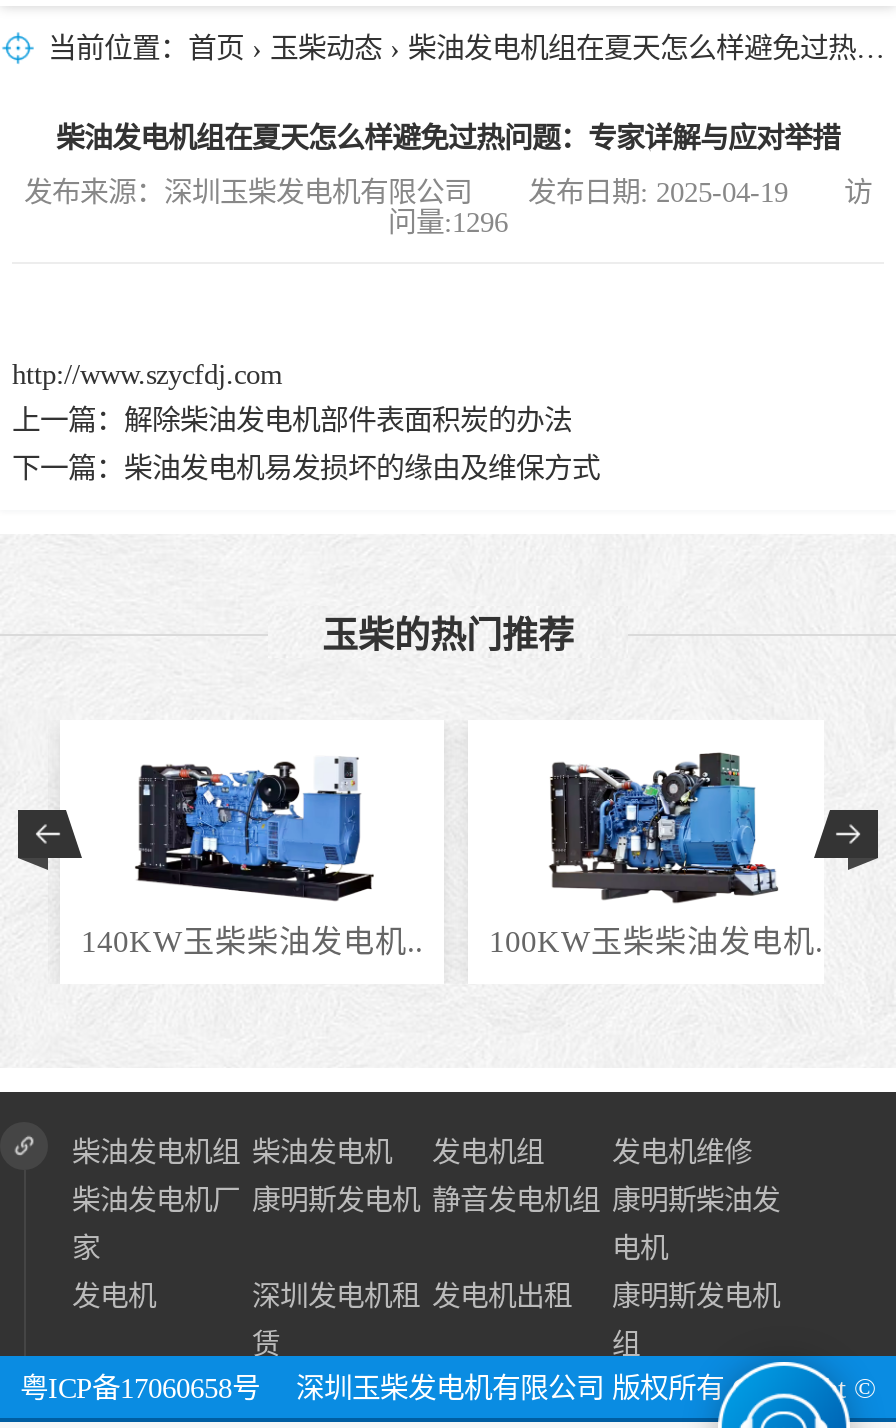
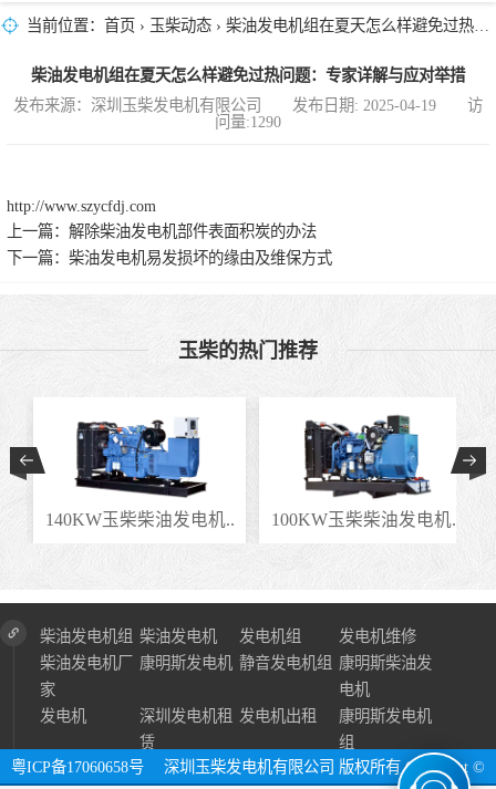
[388,207,508,239] 问量:1296 -> [215,113,281,131] 问量:1290

